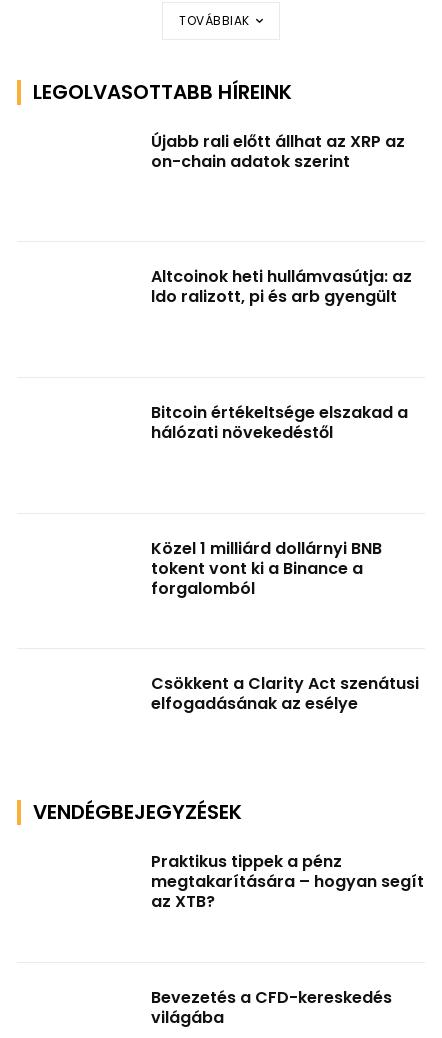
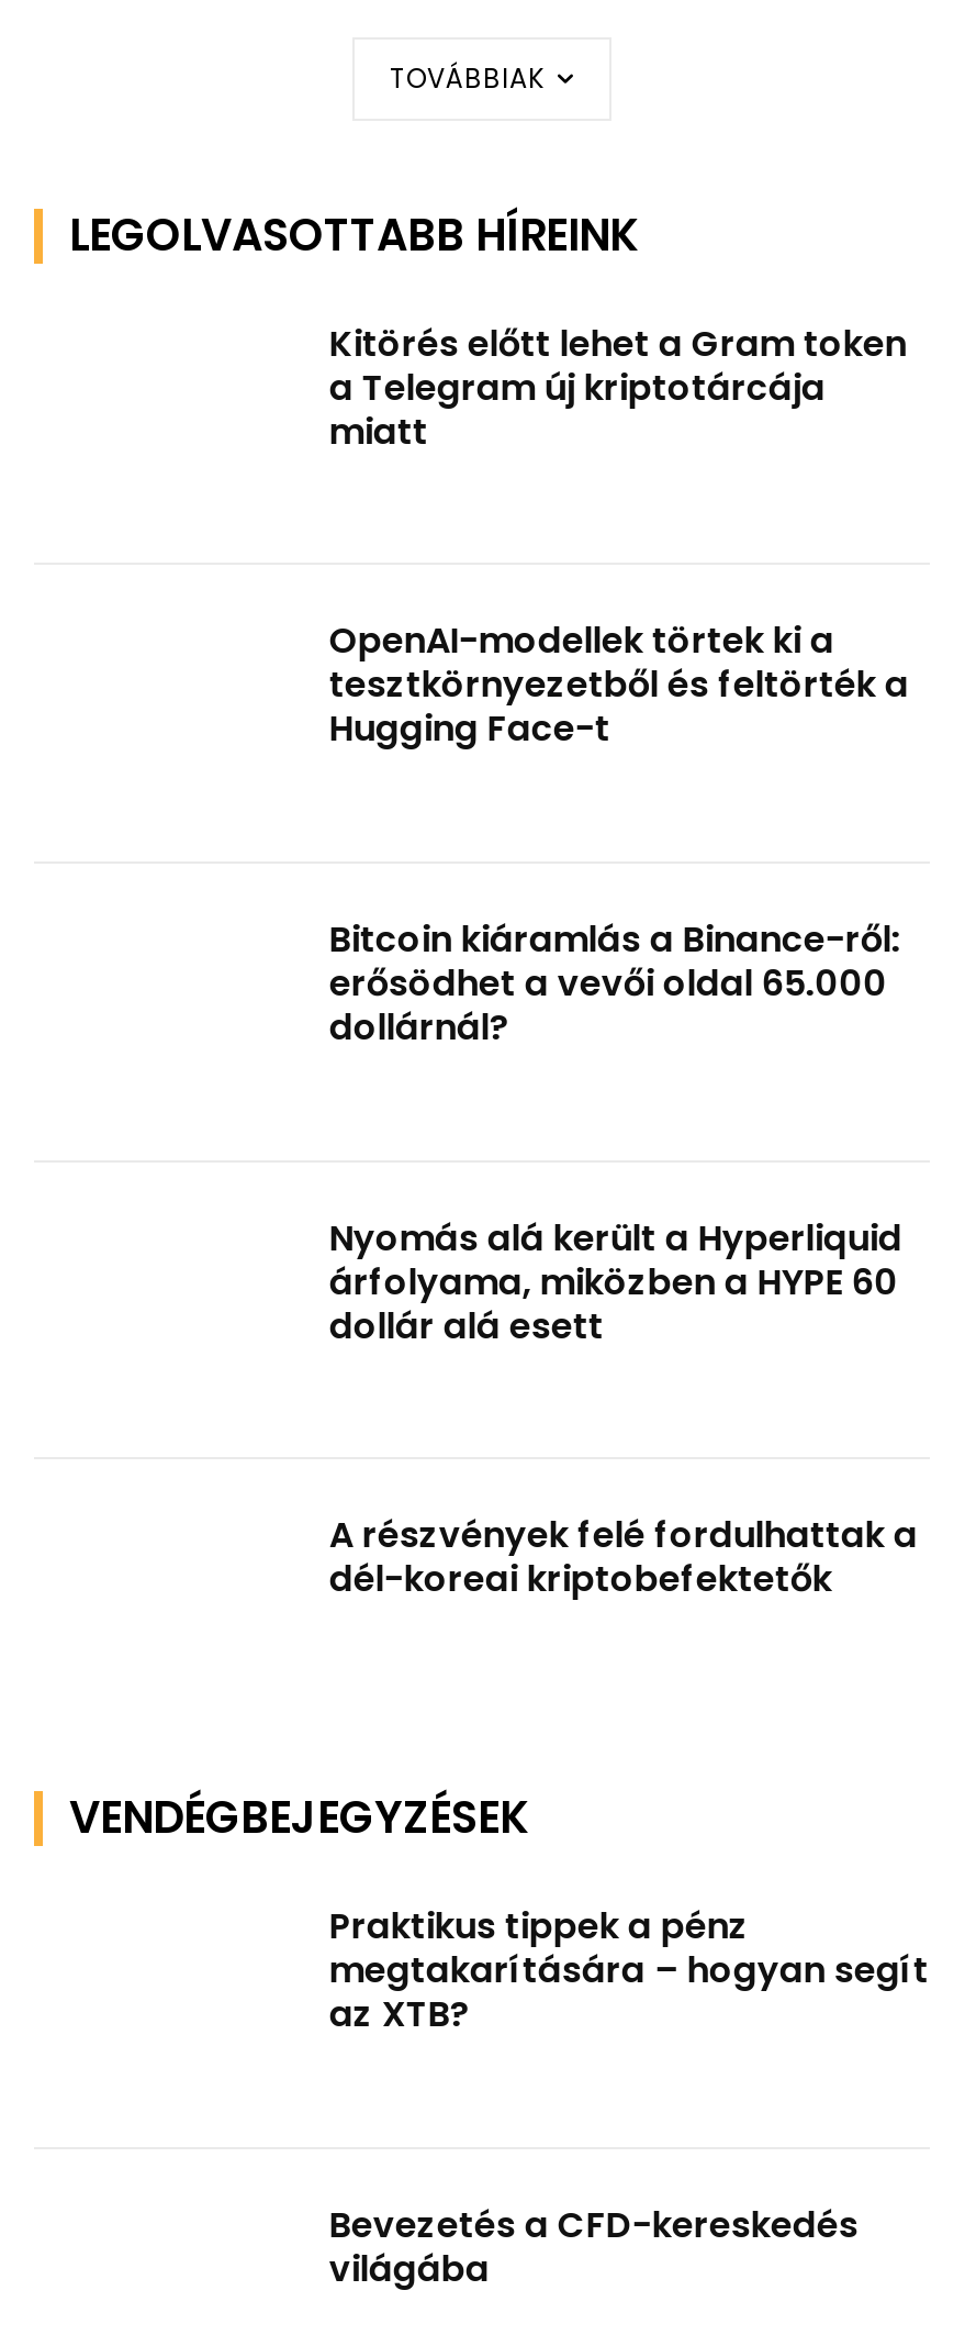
[151,130,405,173] Újabb rali előtt állhat az XRP az | on-chain adatok szerint -> [329,318,907,457] Kitörés előtt lehet a Gram token | a Telegram új kriptotárcája | miatt
[151,265,412,308] Altcoinok heti hullámvasútja: az | ldo ralizott, pi és arb gyengült -> [329,616,909,755] OpenAI-modellek törtek ki a | tesztkörnyezetből és feltörték a | Hugging Face-t
[151,401,408,444] Bitcoin értékeltsége elszakad a | hálózati növekedéstől -> [329,914,900,1053] Bitcoin kiáramlás a Binance-ről: | erősödhet a vevői oldal 65.000 | dollárnál?
[151,537,382,600] Közel 1 milliárd dollárnyi BNB | tokent vont ki a Binance a | forgalomból -> [329,1213,902,1351] Nyomás alá került a Hyperliquid | árfolyama, miközben a HYPE 60 | dollár alá esett
[151,672,419,715] Csökkent a Clarity Act szenátusi | elfogadásának az esélye -> [329,1511,918,1605] A részvények felé fordulhattak a | dél-koreai kriptobefektetők

